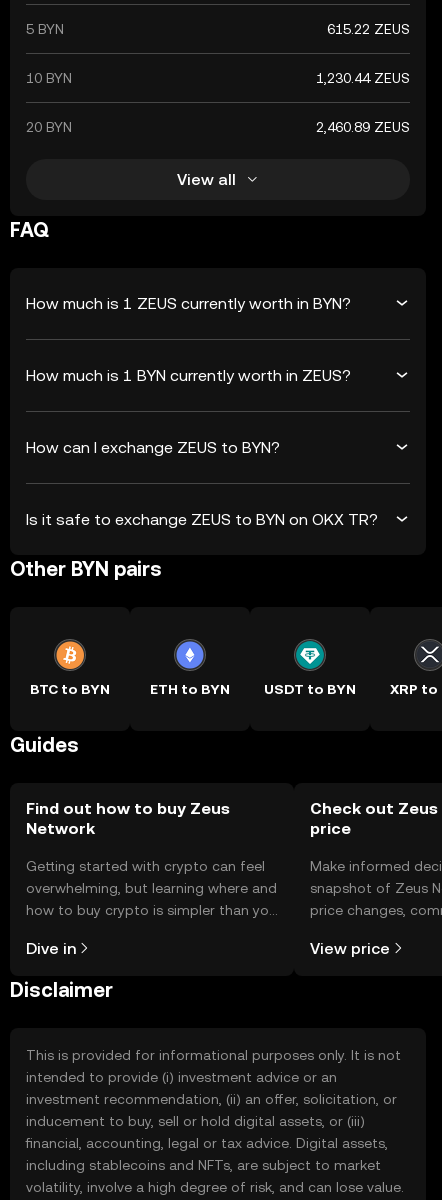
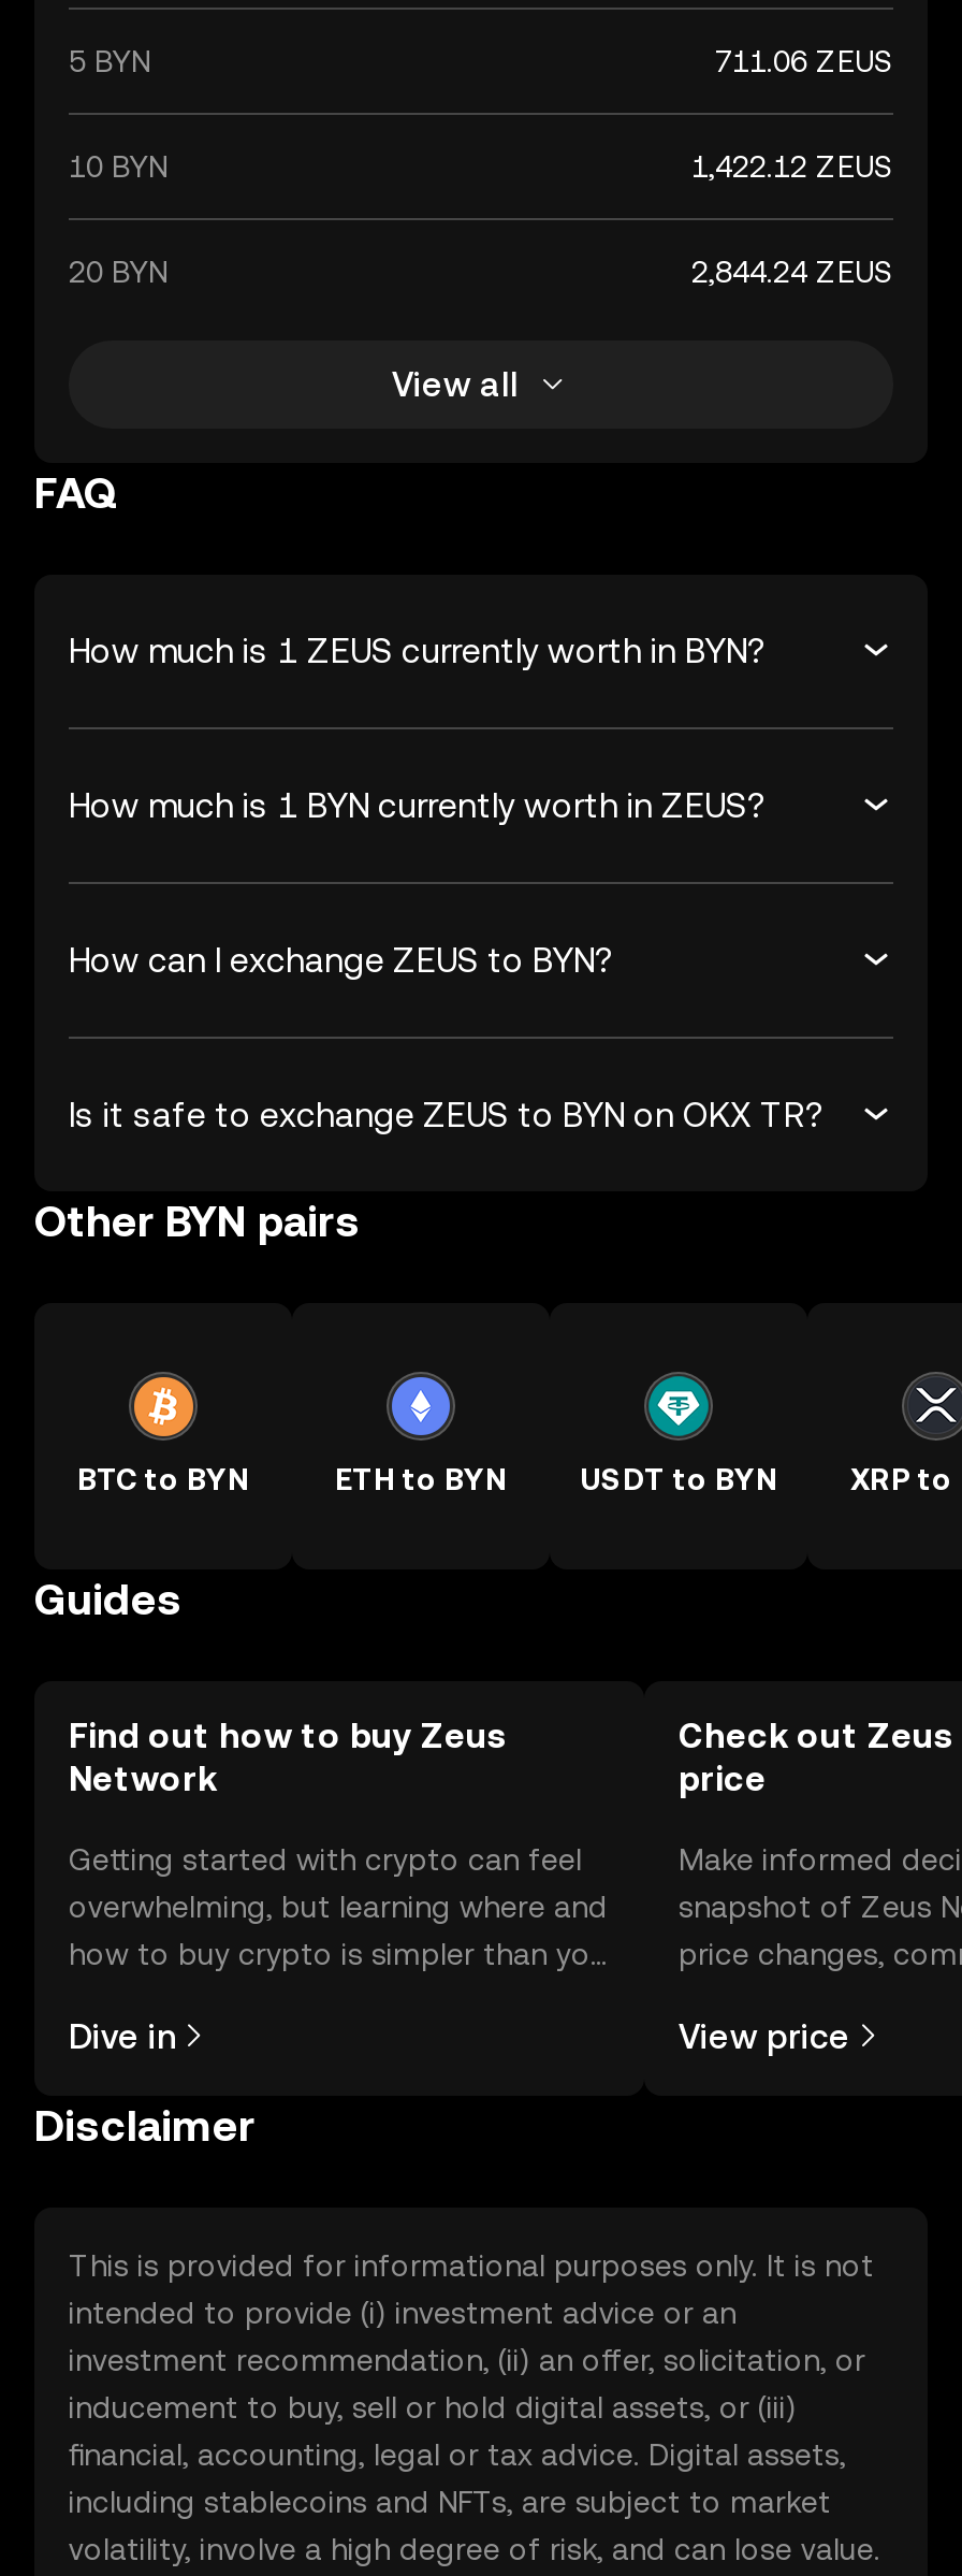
[327,21,410,37] 615.22 ZEUS -> [715,44,893,78] 711.06 ZEUS
[316,70,410,86] 1,230.44 ZEUS -> [691,149,893,184] 1,422.12 ZEUS
[316,119,410,135] 2,460.89 ZEUS -> [691,255,893,289] 2,844.24 ZEUS

